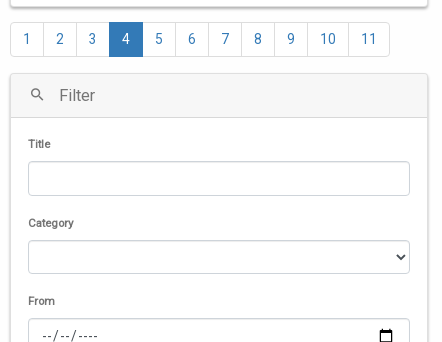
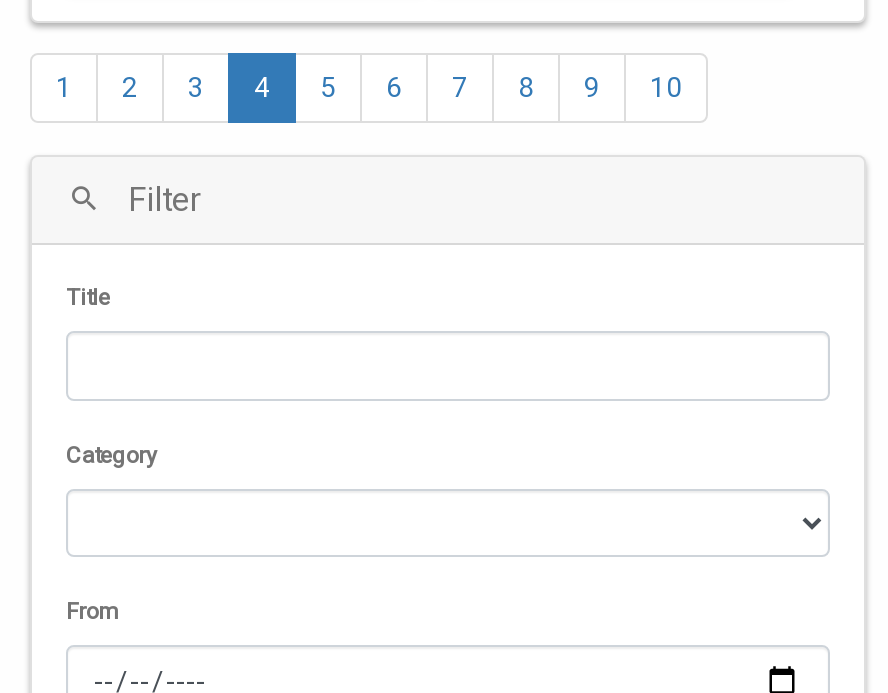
[361,31,377,47] 11 -> none

